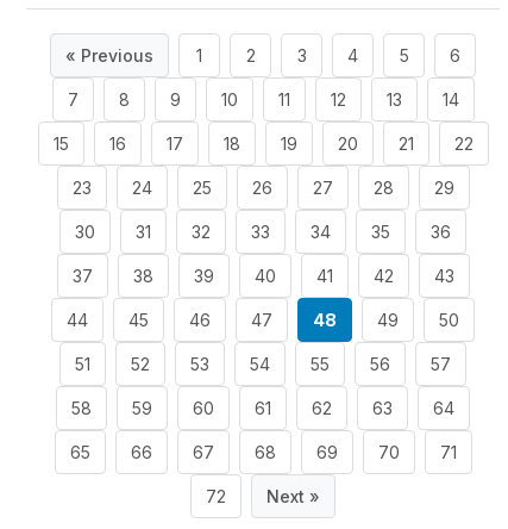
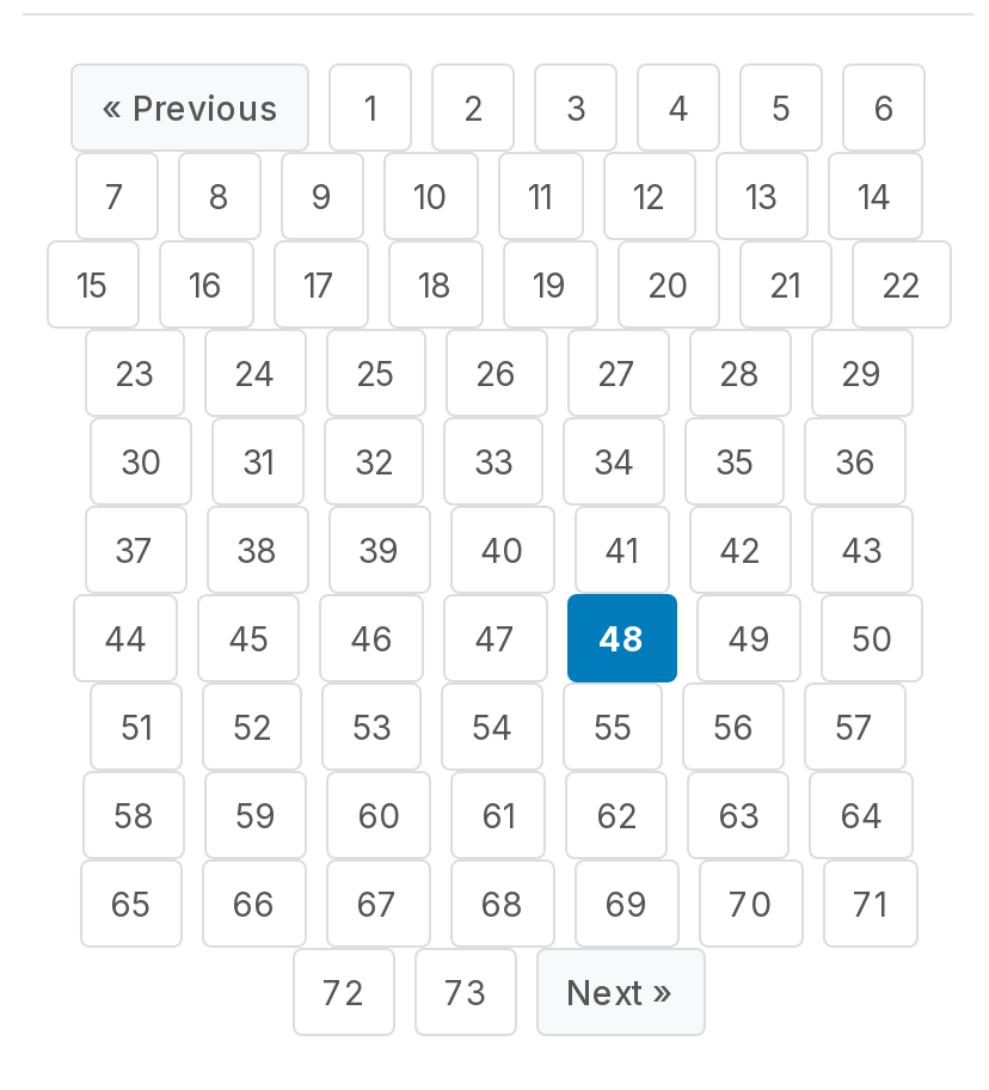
none -> [444,972,485,1012] 73

